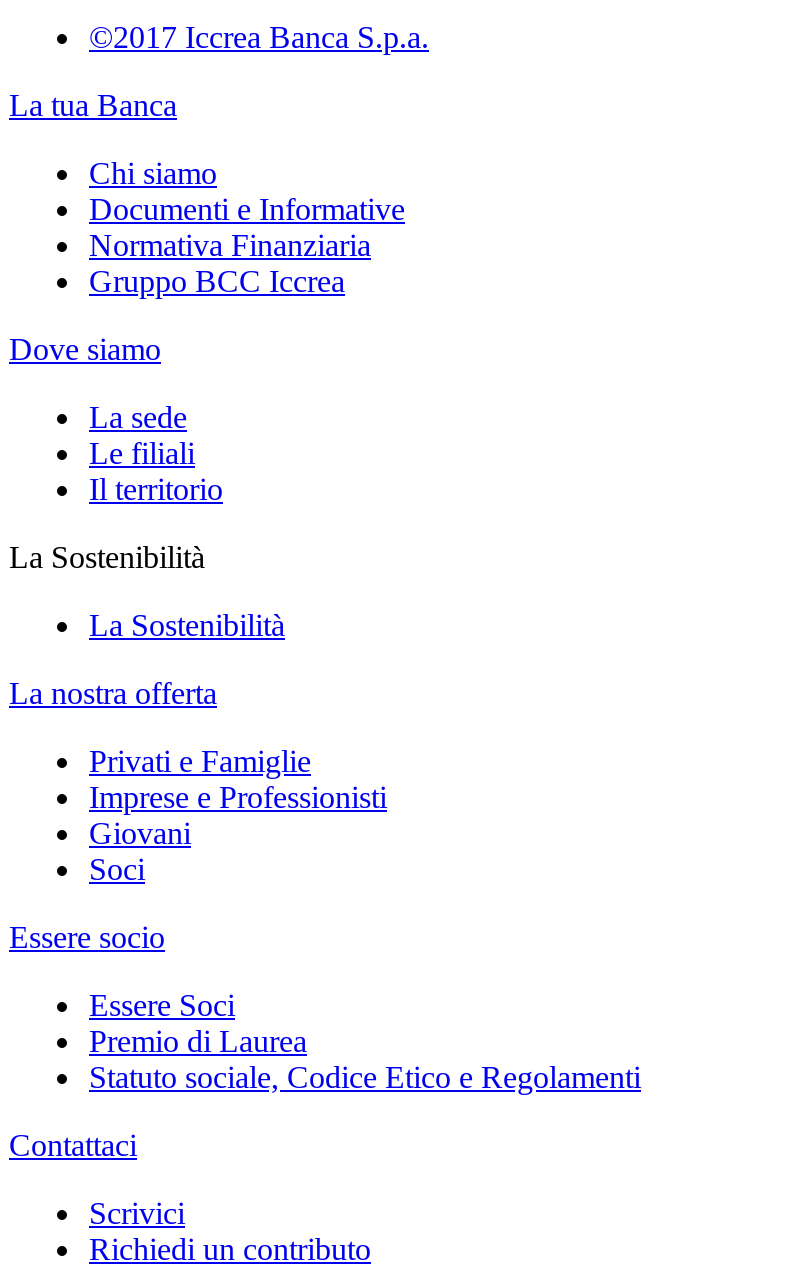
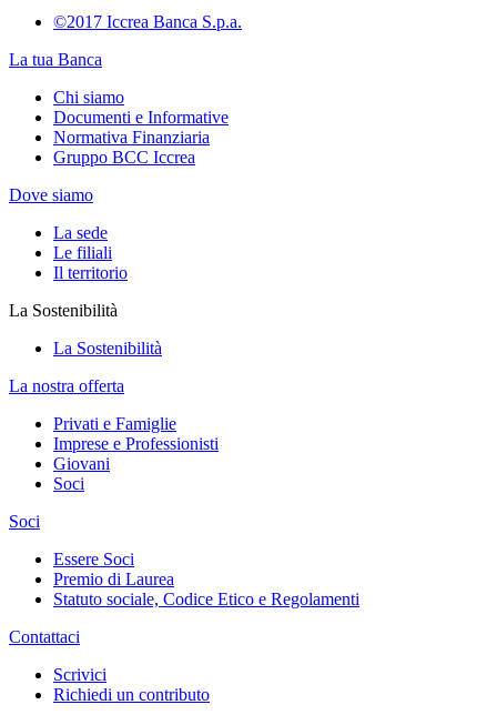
[9,920,165,954] Essere socio -> [9,512,40,530] Soci

